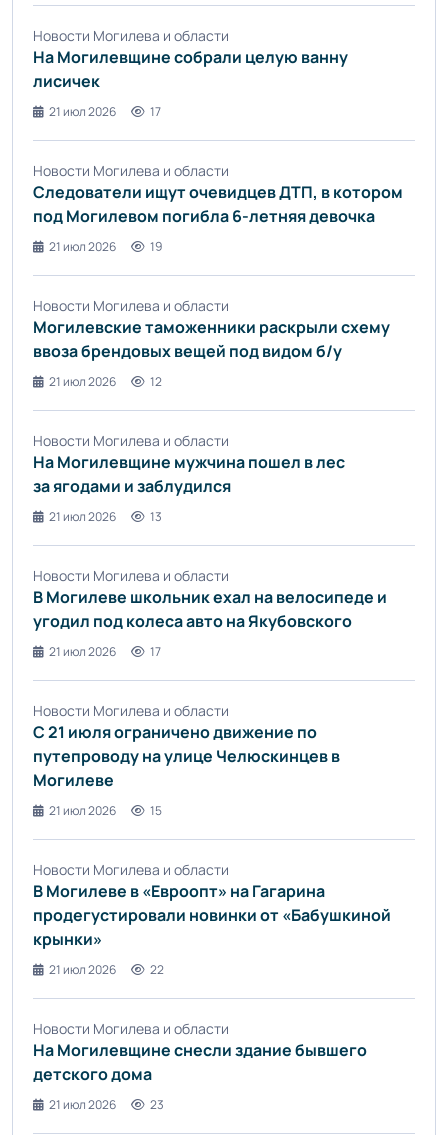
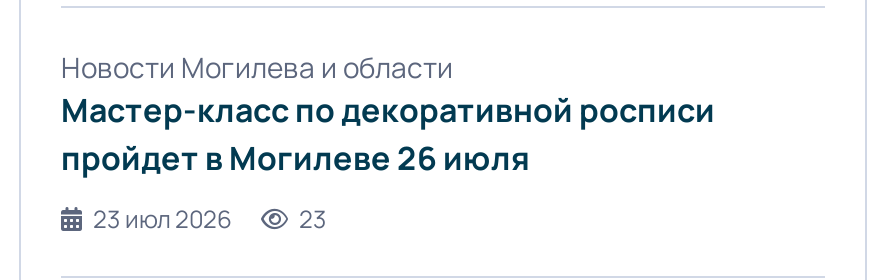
[33,46,403,1113] На Могилевщине собрали целую ванну | лисичек | 21 июл 2026 | 17 | Новости Могилева и области | Следователи ищут очевидцев ДТП, в котором | под Могилевом погибла 6-летняя девочка | 21 июл 2026 | 19 | Новости Могилева и области | Могилевские таможенники раскрыли схему | ввоза брендовых вещей под видом б/у | 21 июл 2026 | 12 | Новости Могилева и области | На Могилевщине мужчина пошел в лес | за ягодами и заблудился | 21 июл 2026 | 13 | Новости Могилева и области | В Могилеве школьник ехал на велосипеде и | угодил под колеса авто на Якубовского | 21 июл 2026 | 17 | Новости Могилева и области | С 21 июля ограничено движение по | путепроводу на улице Челюскинцев в | Могилеве | 21 июл 2026 | 15 | Новости Могилева и области | В Могилеве в «Евроопт» на Гагарина | продегустировали новинки от «Бабушкиной | крынки» | 21 июл 2026 | 22 | Новости Могилева и области | На Могилевщине снесли здание бывшего | детского дома | 21 июл 2026 -> [61,89,715,237] Мастер-класс по декоративной росписи | пройдет в Могилеве 26 июля | 23 июл 2026

